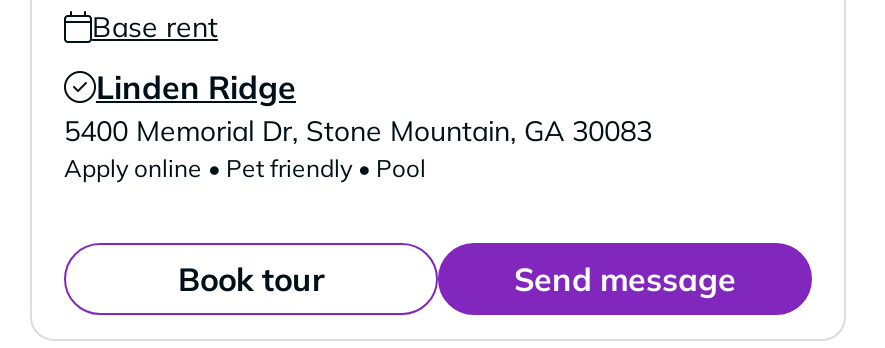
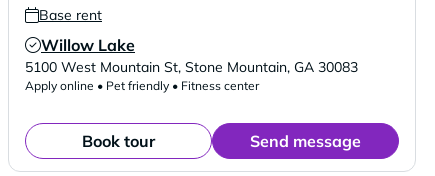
[64,67,652,183] Linden Ridge | 5400 Memorial Dr, Stone Mountain, GA 30083 | Apply online • Pet friendly • Pool -> [25,35,358,93] Willow Lake | 5100 West Mountain St, Stone Mountain, GA 30083 | Apply online • Pet friendly • Fitness center

